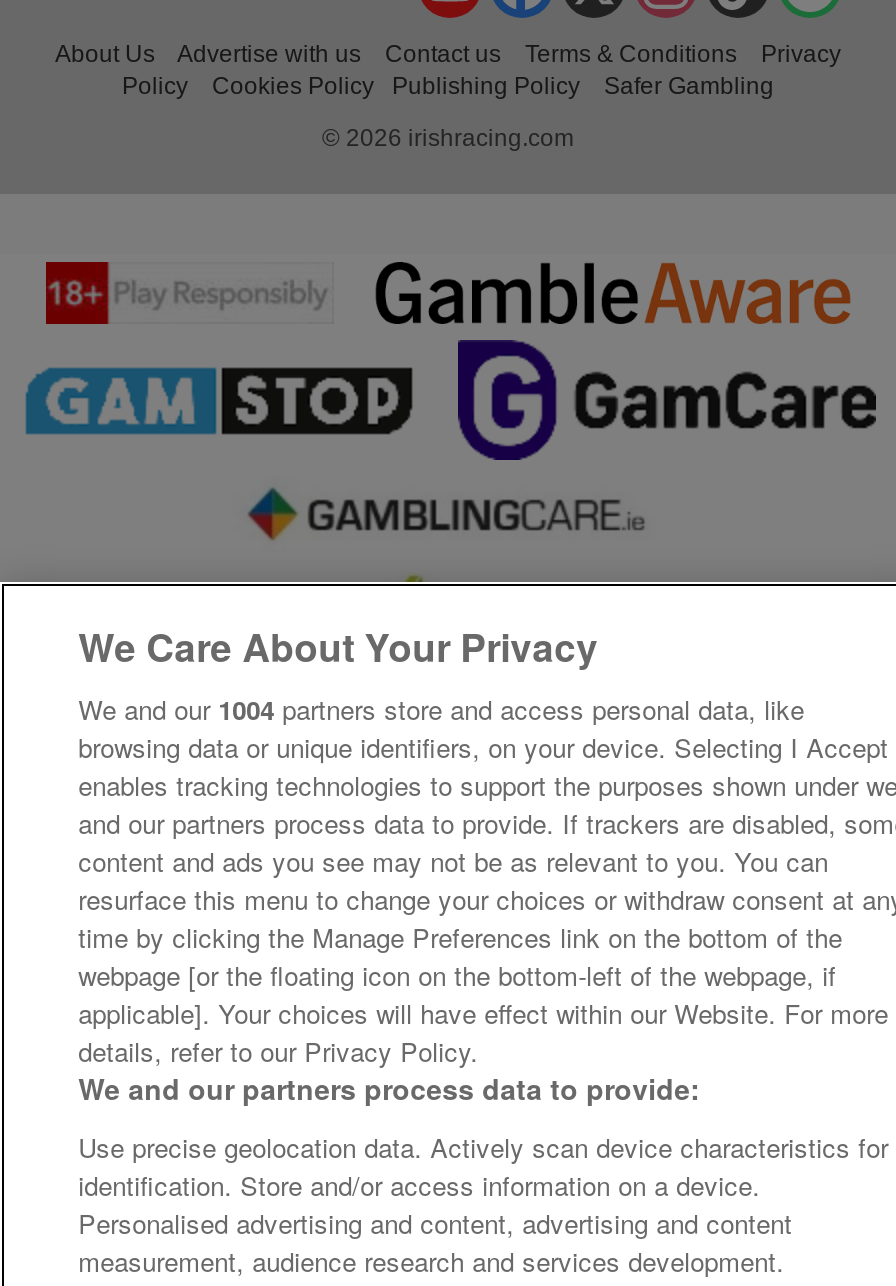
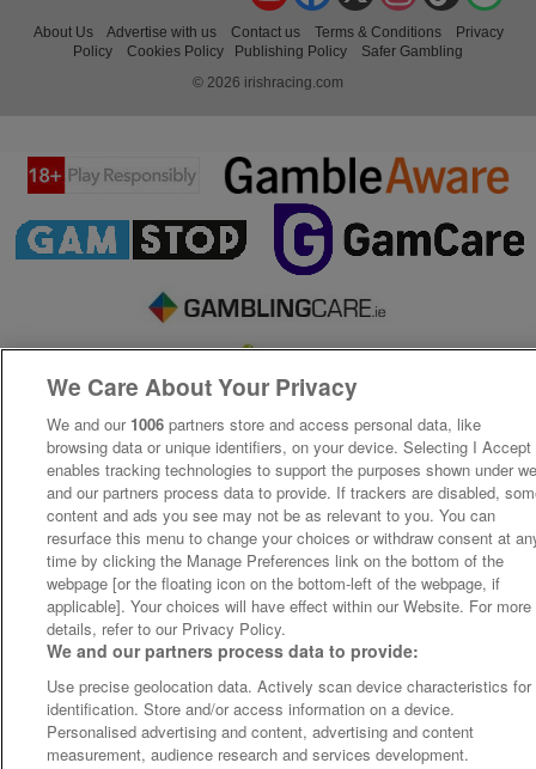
[78,690,804,728] We and our 1004 partners store and access personal data, like -> [47,413,481,435] We and our 1006 partners store and access personal data, like

